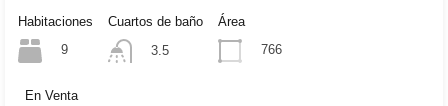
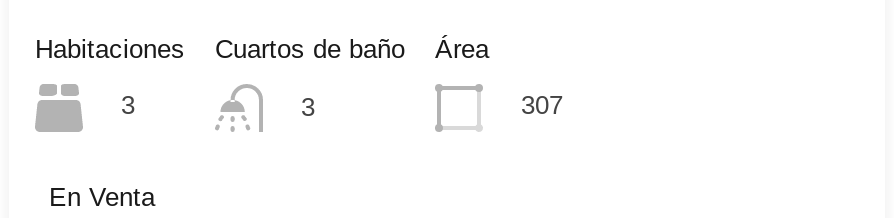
[61,42,68,57] 9 -> [121,91,135,121] 3
[151,43,169,58] 3.5 -> [301,91,315,121] 3
[261,42,282,57] 766 -> [521,91,563,121] 307

